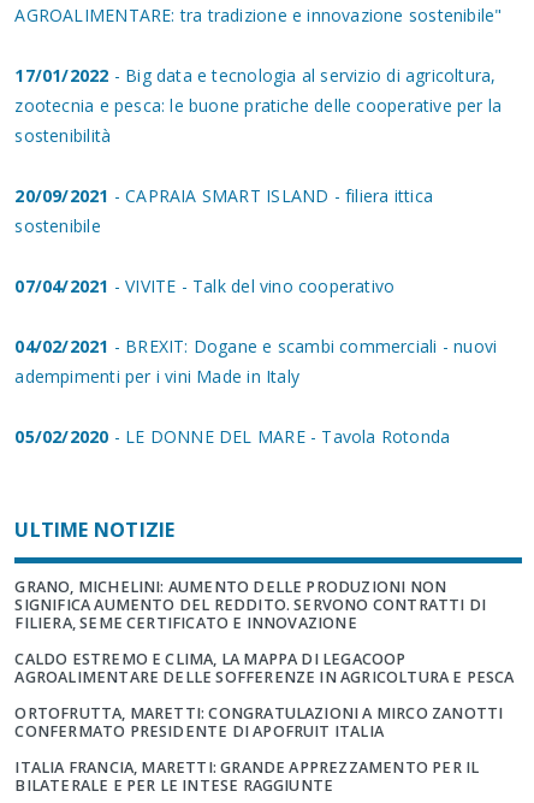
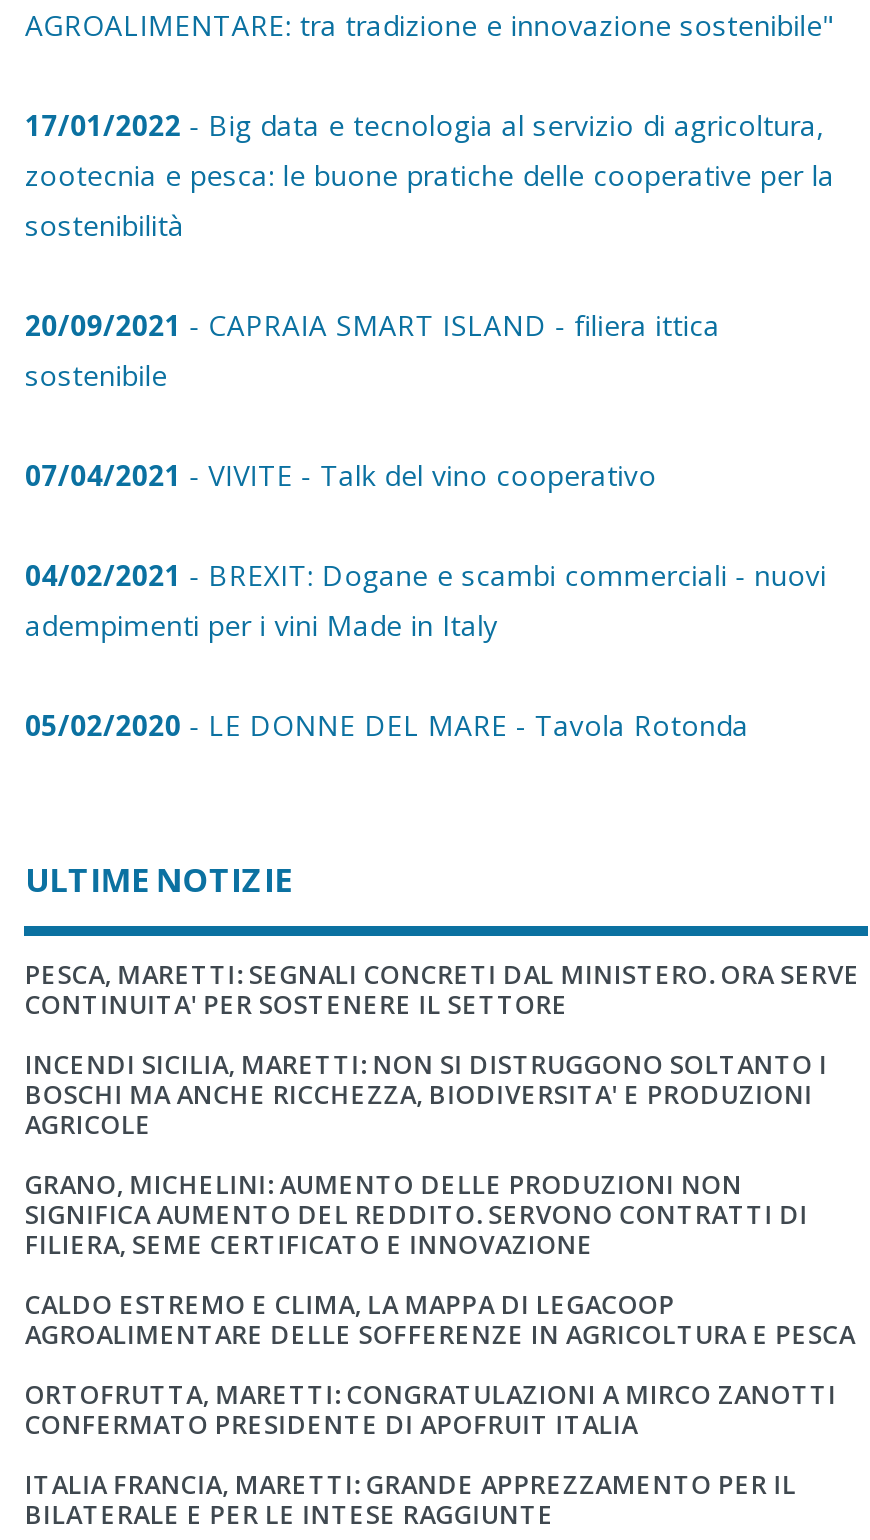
none -> [25,958,860,1142] PESCA, MARETTI: SEGNALI CONCRETI DAL MINISTERO. ORA SERVE | CONTINUITA' PER SOSTENERE IL SETTORE | INCENDI SICILIA, MARETTI: NON SI DISTRUGGONO SOLTANTO I | BOSCHI MA ANCHE RICCHEZZA, BIODIVERSITA' E PRODUZIONI | AGRICOLE

